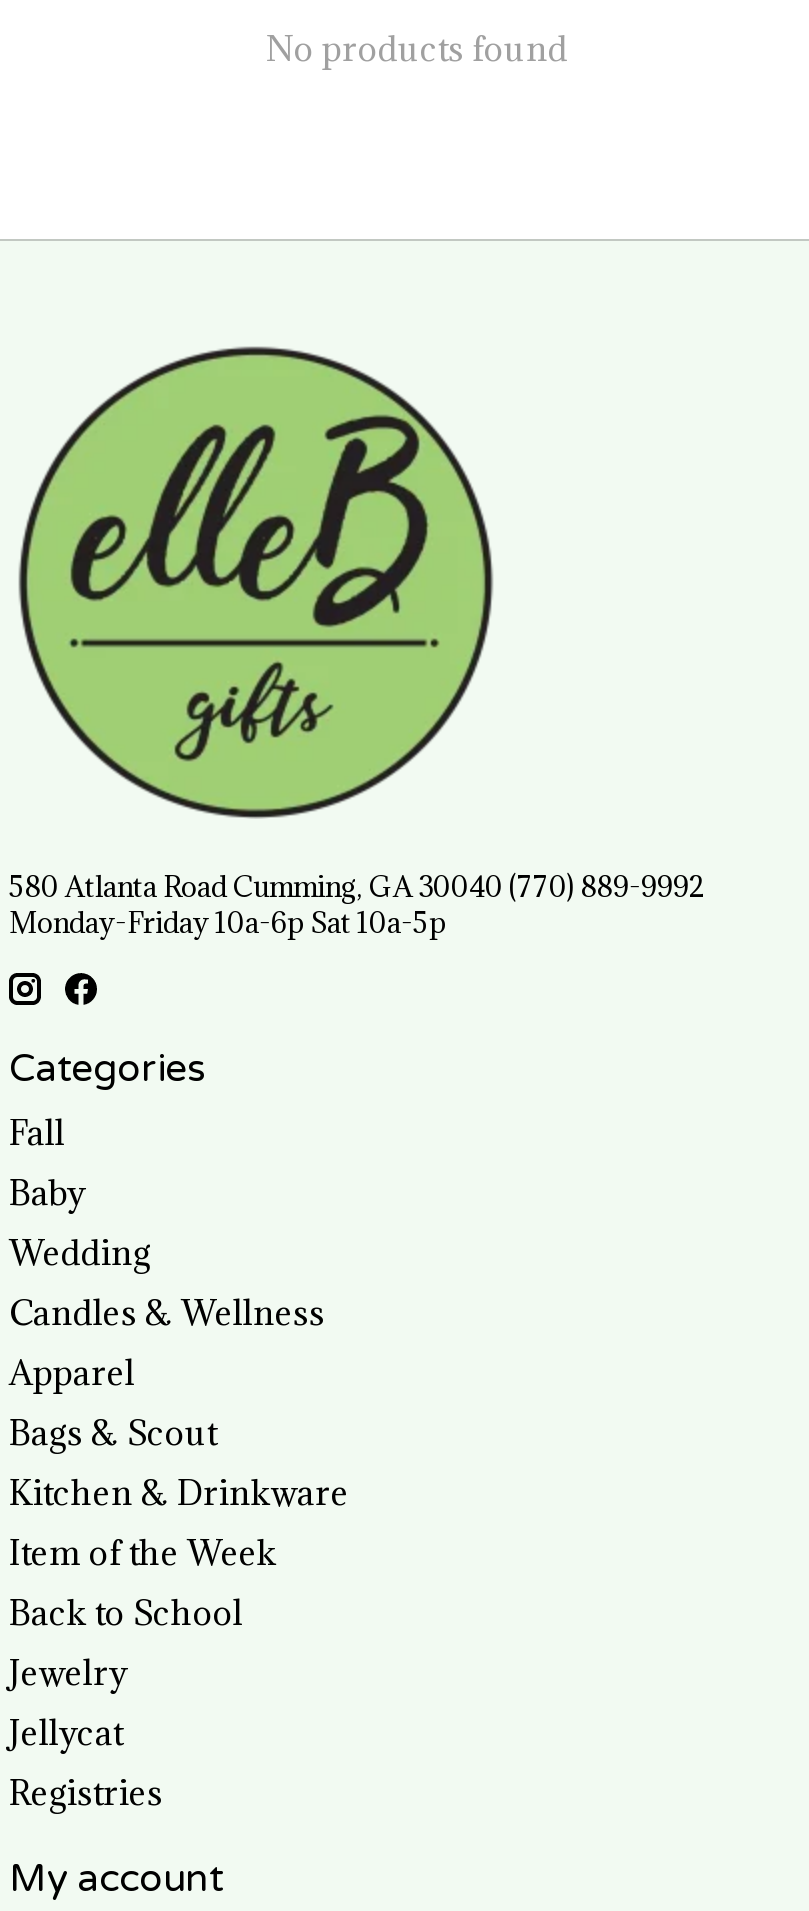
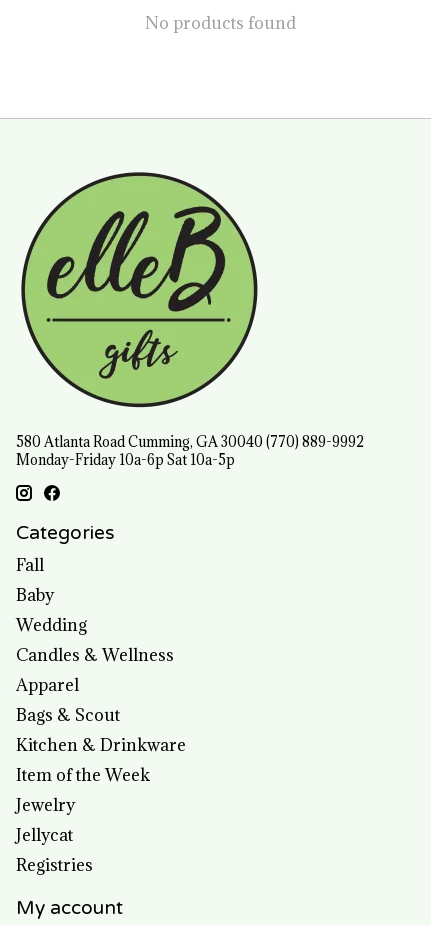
[9,1591,243,1635] Back to School -> none

